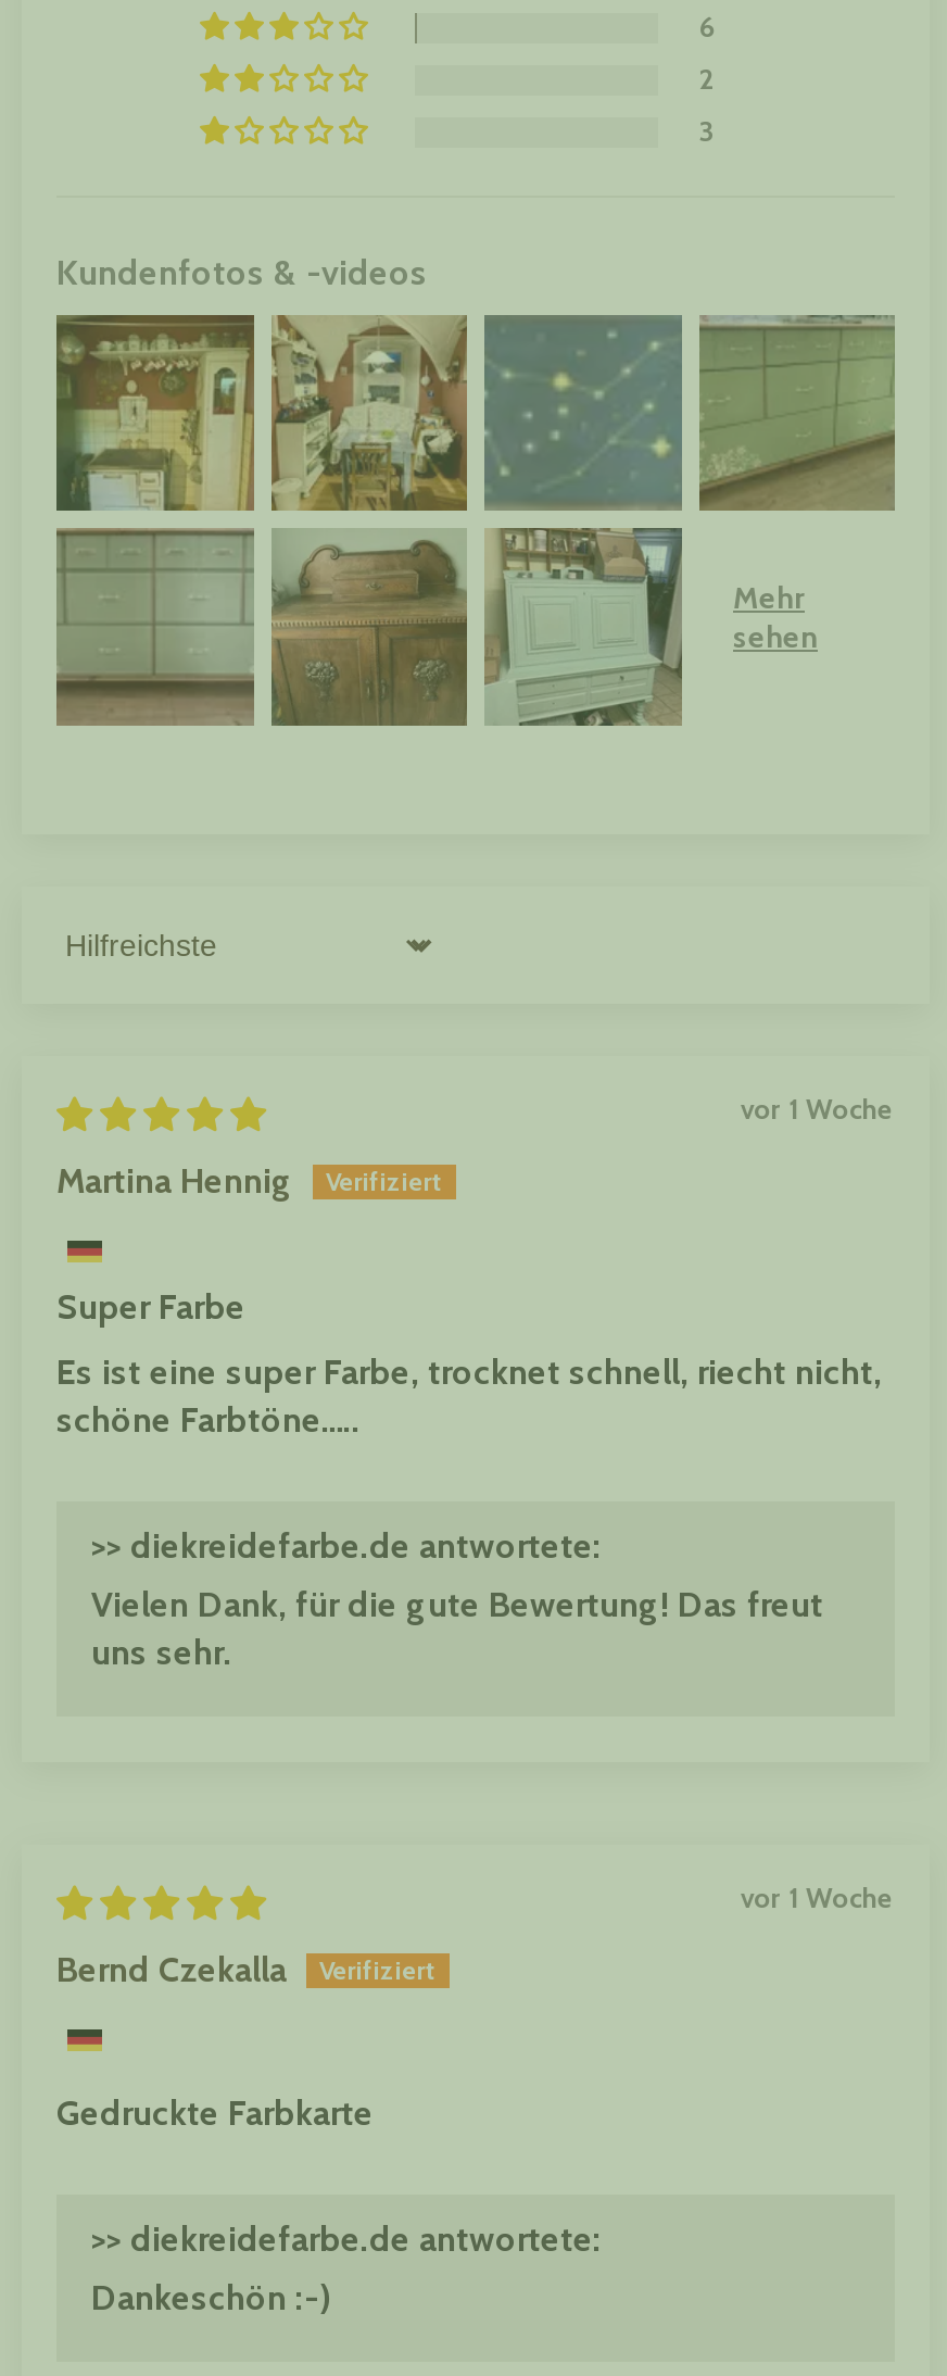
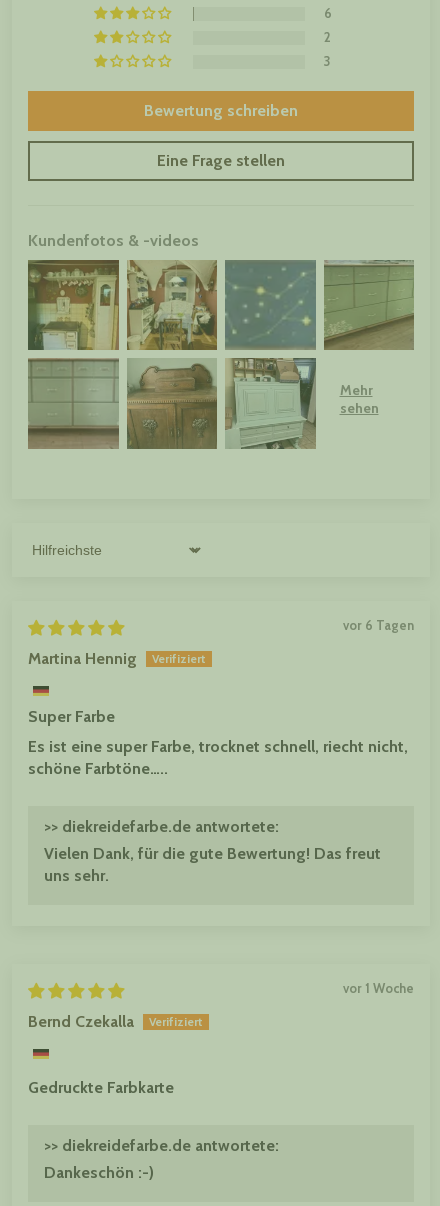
none -> [144,100,298,169] Bewertung schreiben | Eine Frage stellen
[741,1092,895,1124] vor 1 Woche -> [343,617,414,632] vor 6 Tagen

